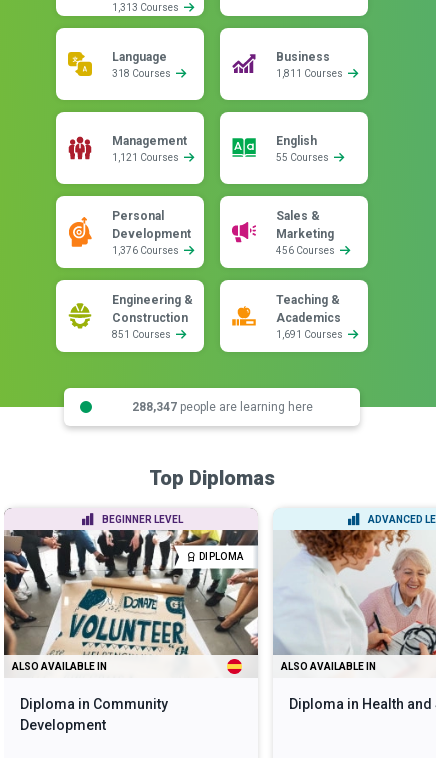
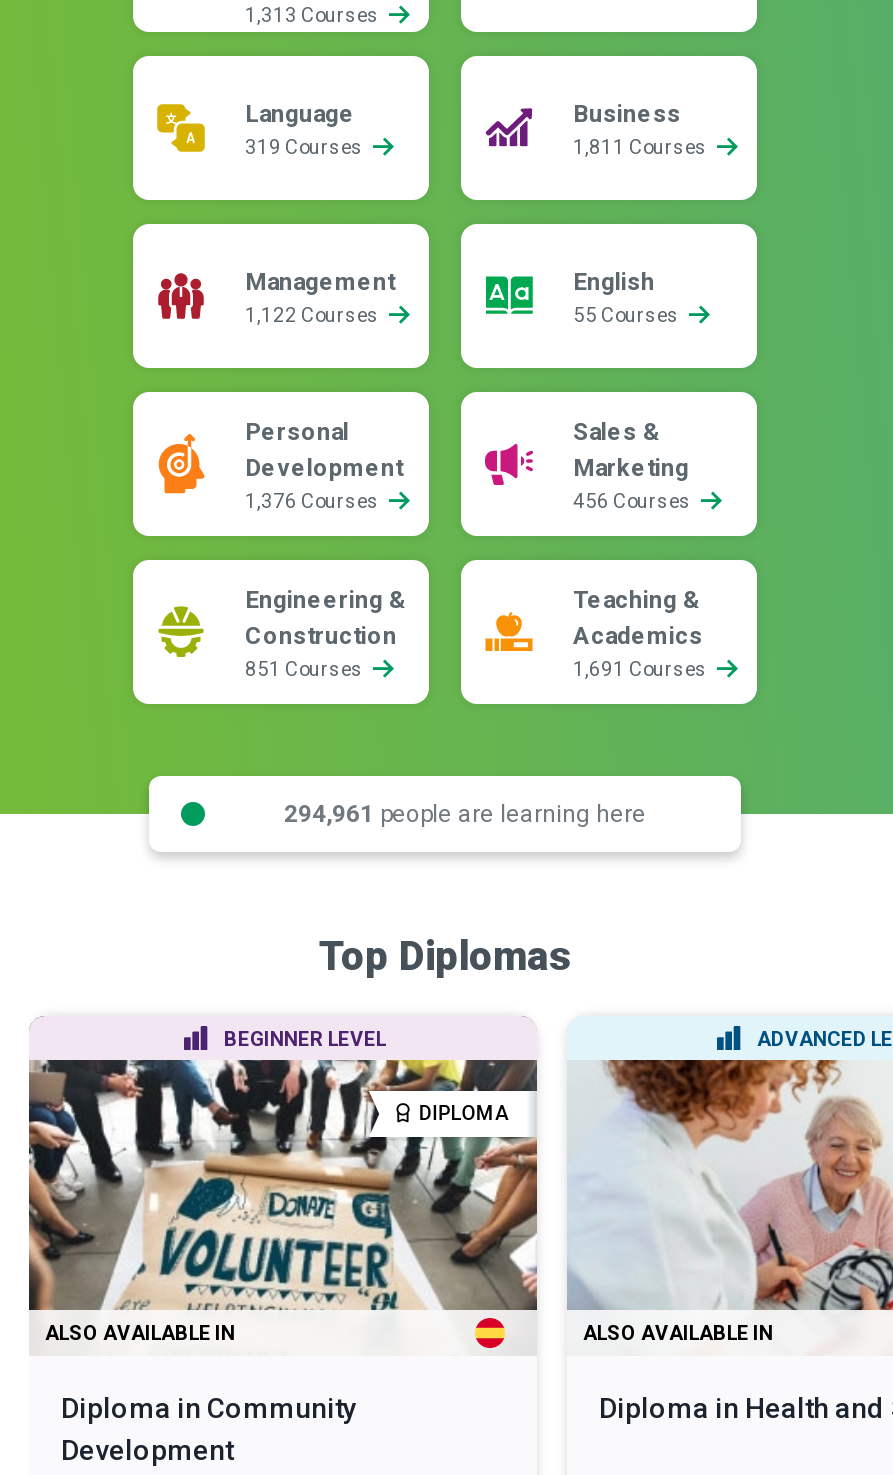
[112,68,173,79] 318 Courses -> [245,136,367,158] 319 Courses
[112,152,181,163] 1,121 Courses -> [245,304,383,326] 1,122 Courses
[131,399,312,413] 288,347 people are learning here -> [284,799,646,827] 294,961 people are learning here

